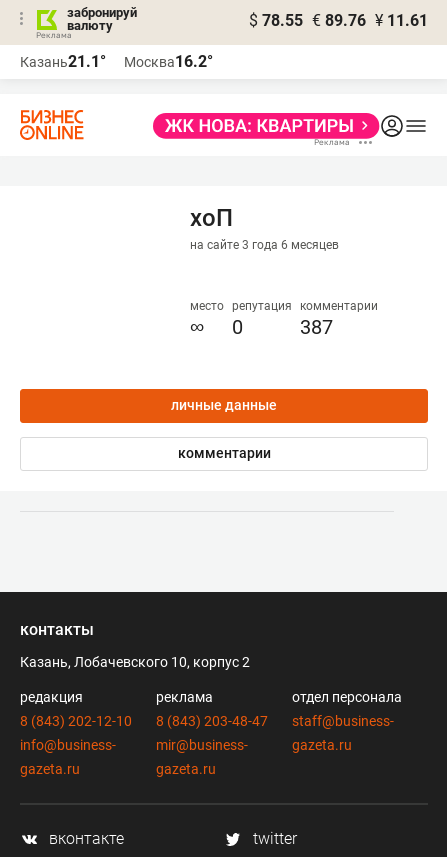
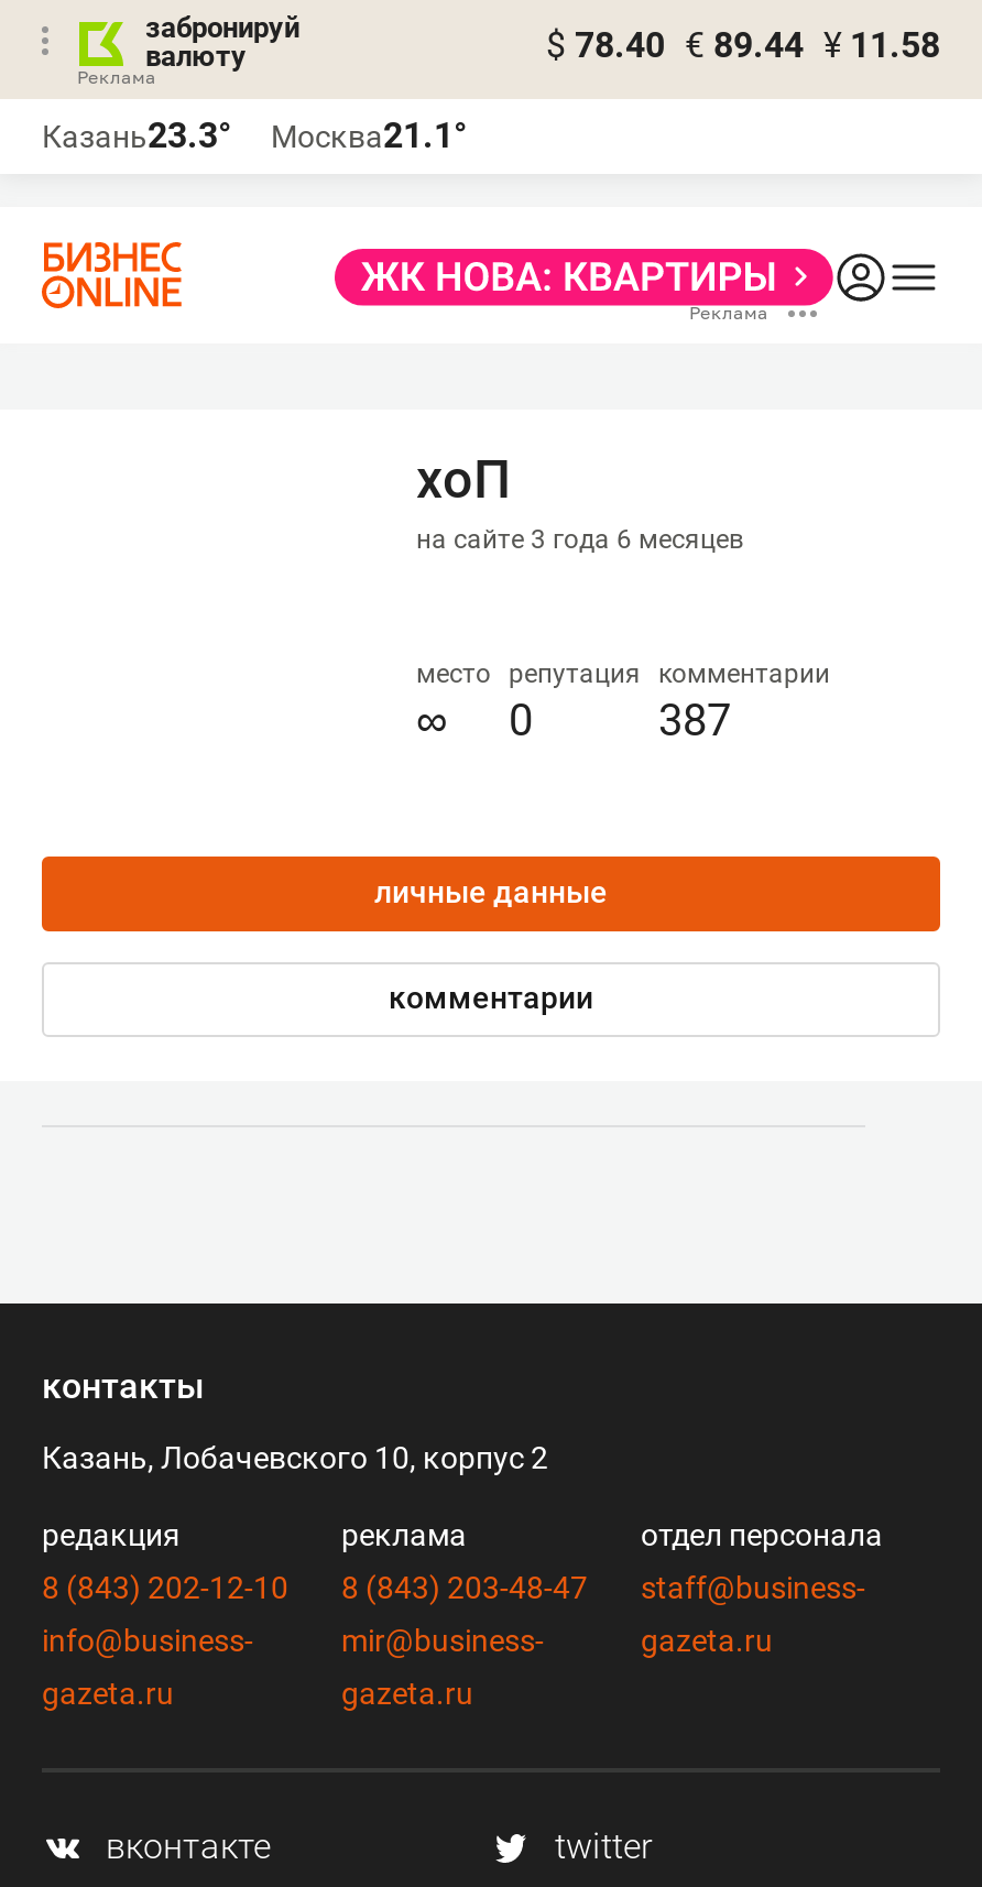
[249,11,428,30] $ 78.55 € 89.76 ¥ 11.61 -> [546,24,940,66] $ 78.40 € 89.44 ¥ 11.58
[20,52,106,71] Казань21.1° -> [42,114,231,156] Казань23.3°
[124,52,213,71] Москва16.2° -> [271,114,467,156] Москва21.1°

